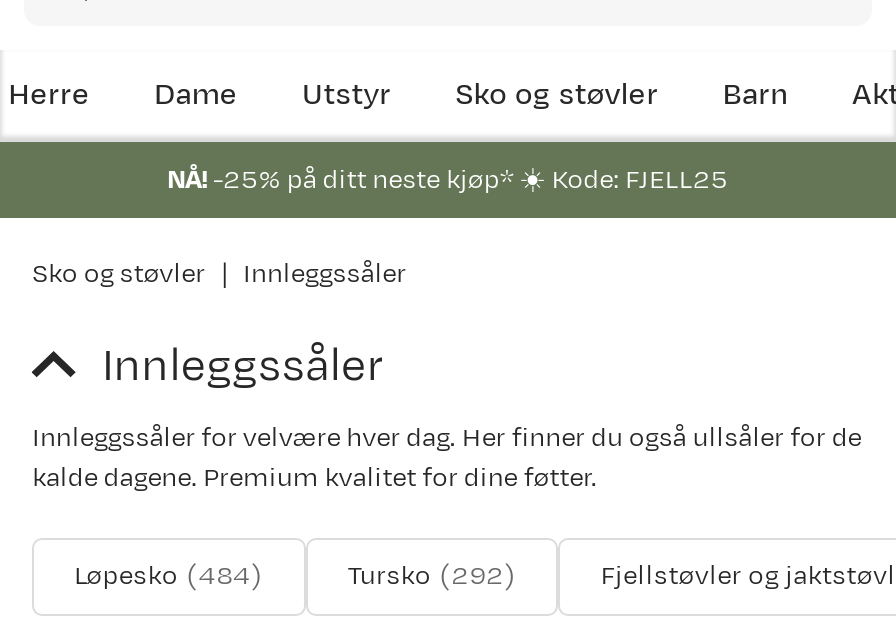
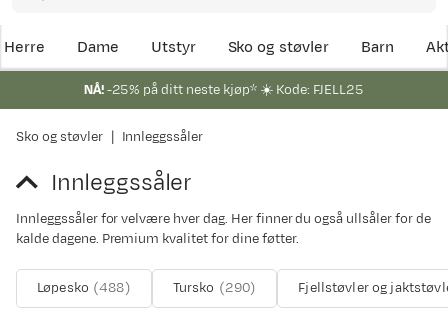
[74,558,263,594] Løpesko (484) -> [37,279,131,297] Løpesko (488)
[347,558,516,594] Tursko (292) -> [173,279,256,297] Tursko (290)

